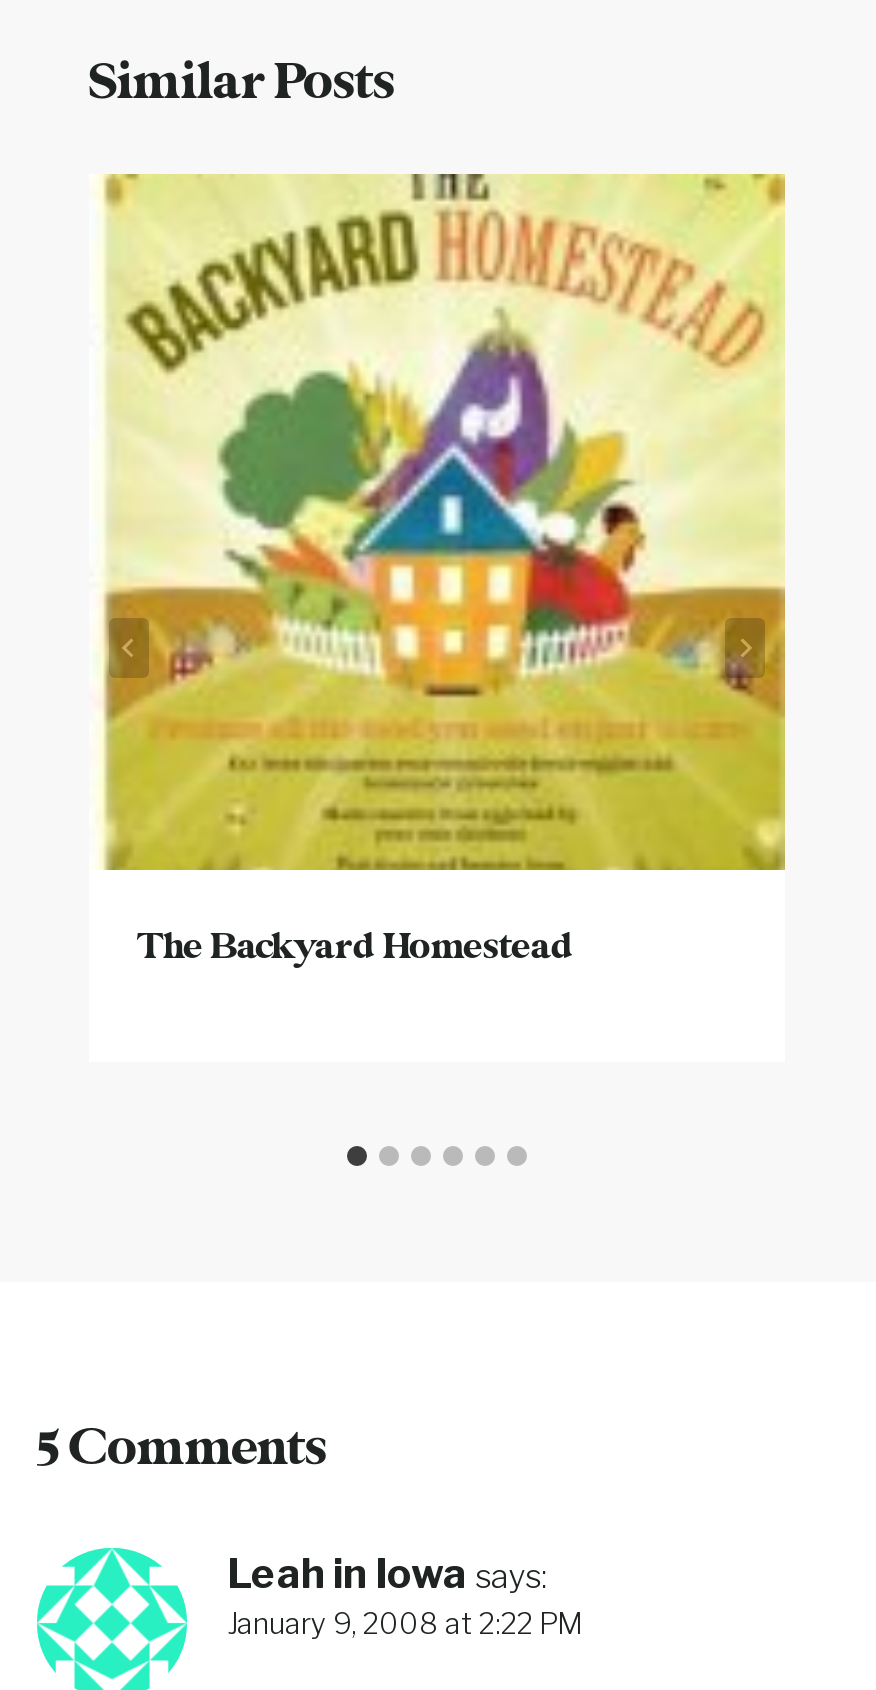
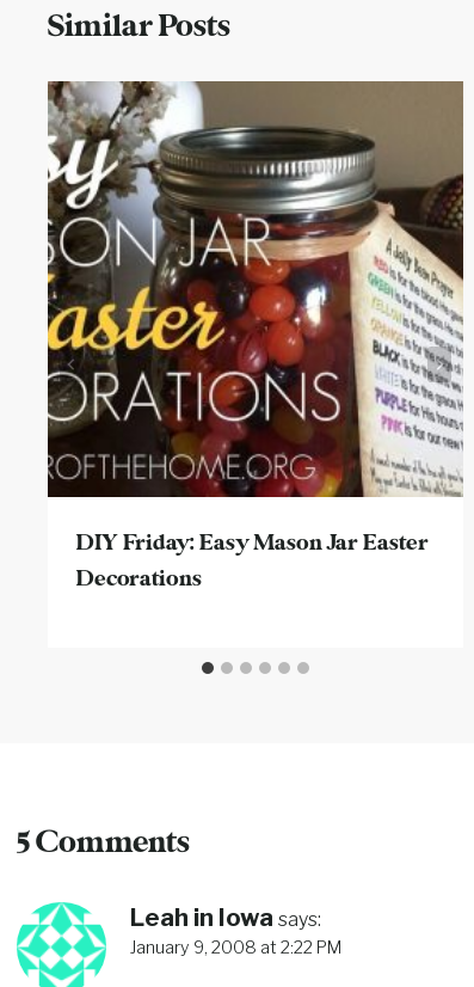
[89,172,787,969] [image] | The Backyard Homestead -> [47,80,464,592] [image] | DIY Friday: Easy Mason Jar Easter | Decorations

